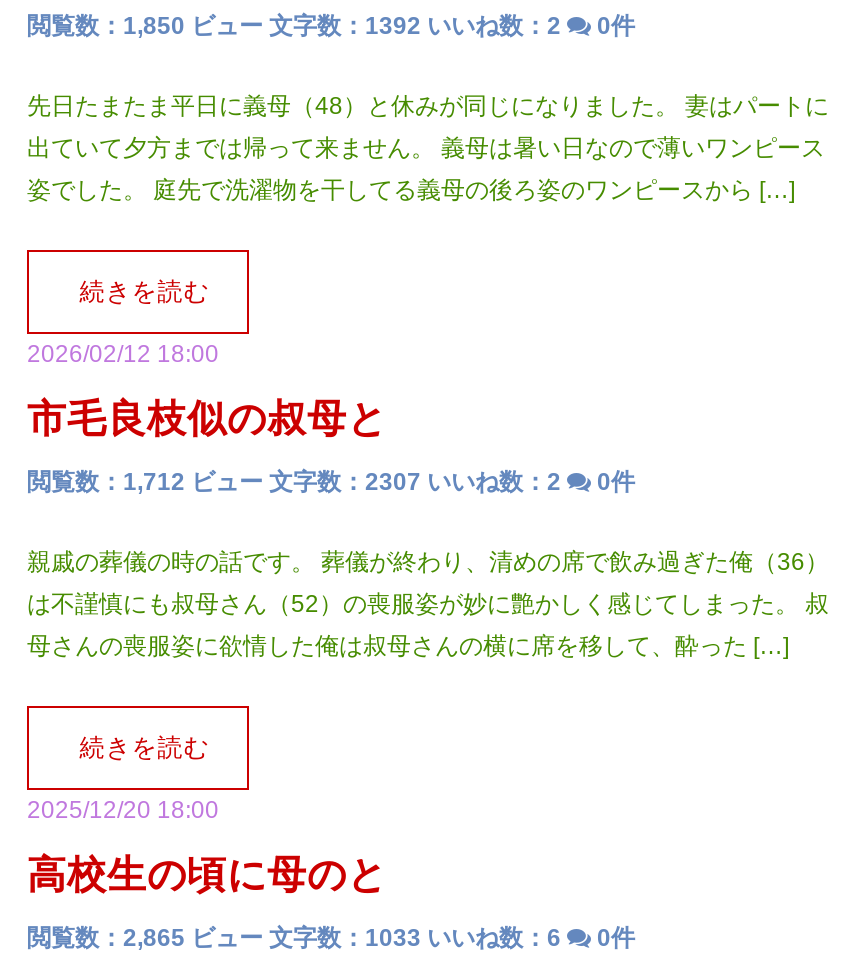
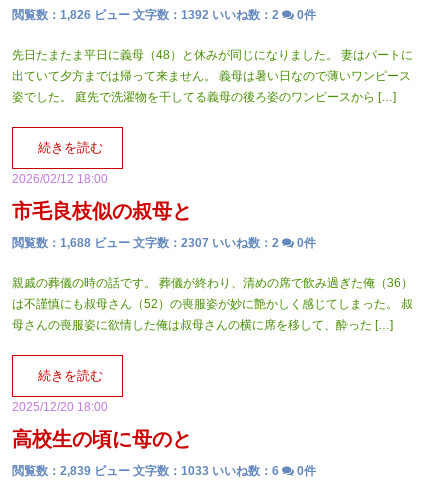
[27,11,561,39] 閲覧数：1,850 ビュー 文字数：1392 いいね数：2 -> [12,7,279,21] 閲覧数：1,826 ビュー 文字数：1392 いいね数：2
[27,467,561,495] 閲覧数：1,712 ビュー 文字数：2307 いいね数：2 -> [12,235,279,249] 閲覧数：1,688 ビュー 文字数：2307 いいね数：2
[27,923,561,951] 閲覧数：2,865 ビュー 文字数：1033 いいね数：6 -> [12,463,279,477] 閲覧数：2,839 ビュー 文字数：1033 いいね数：6

